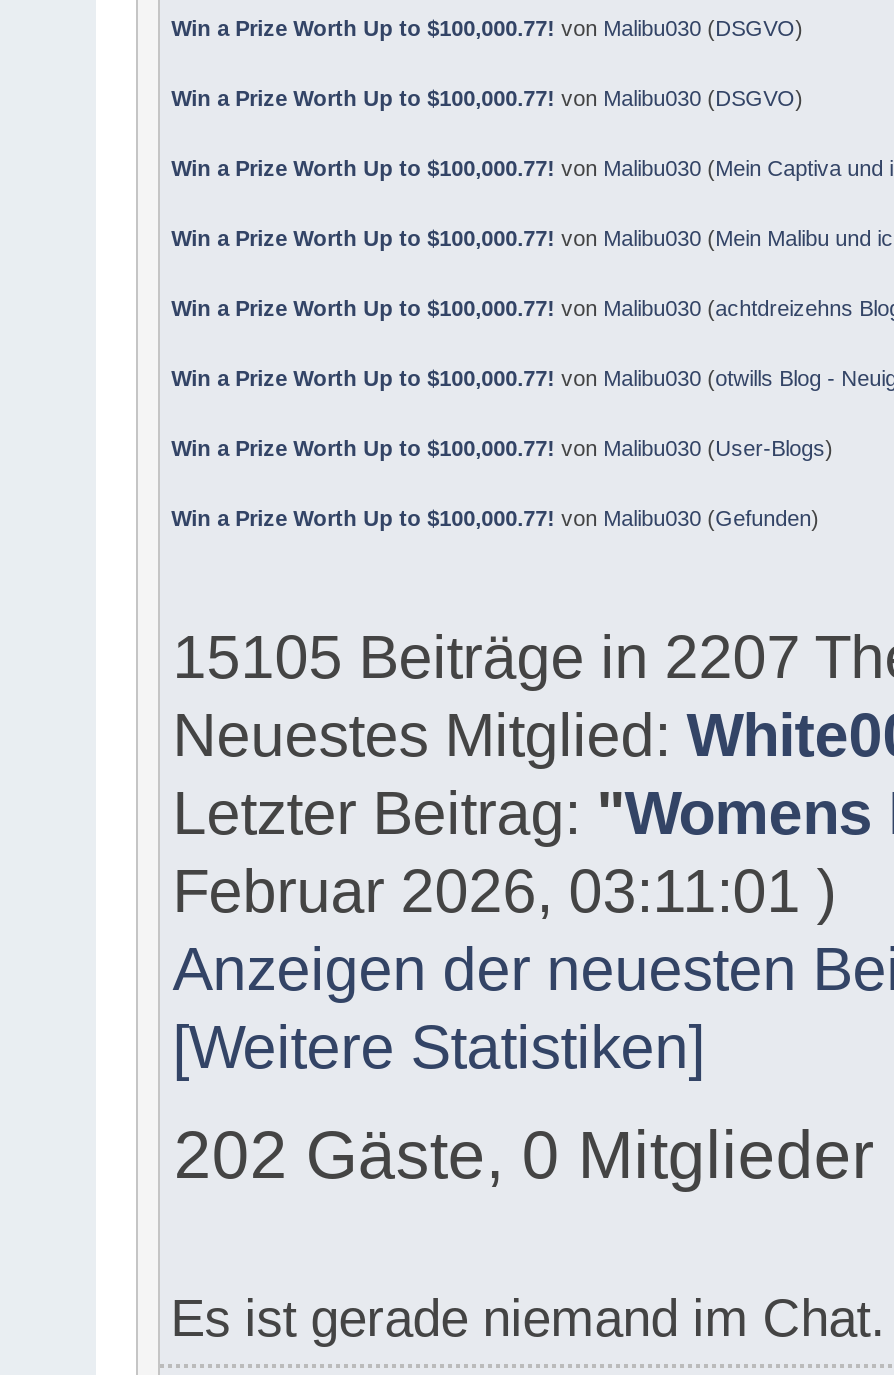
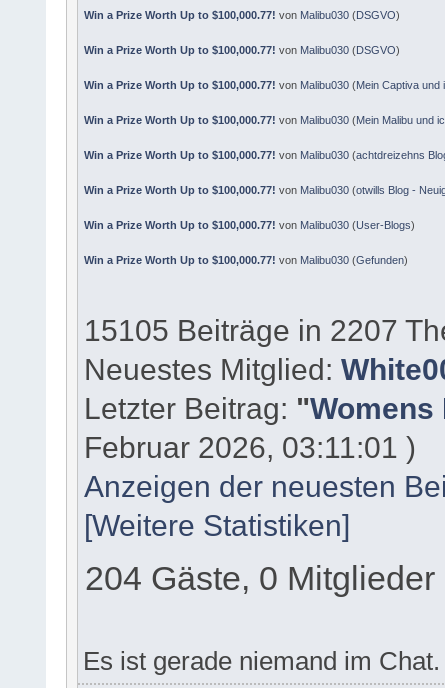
[174,1117,874,1191] 202 Gäste, 0 Mitglieder -> [85,560,435,597] 204 Gäste, 0 Mitglieder

